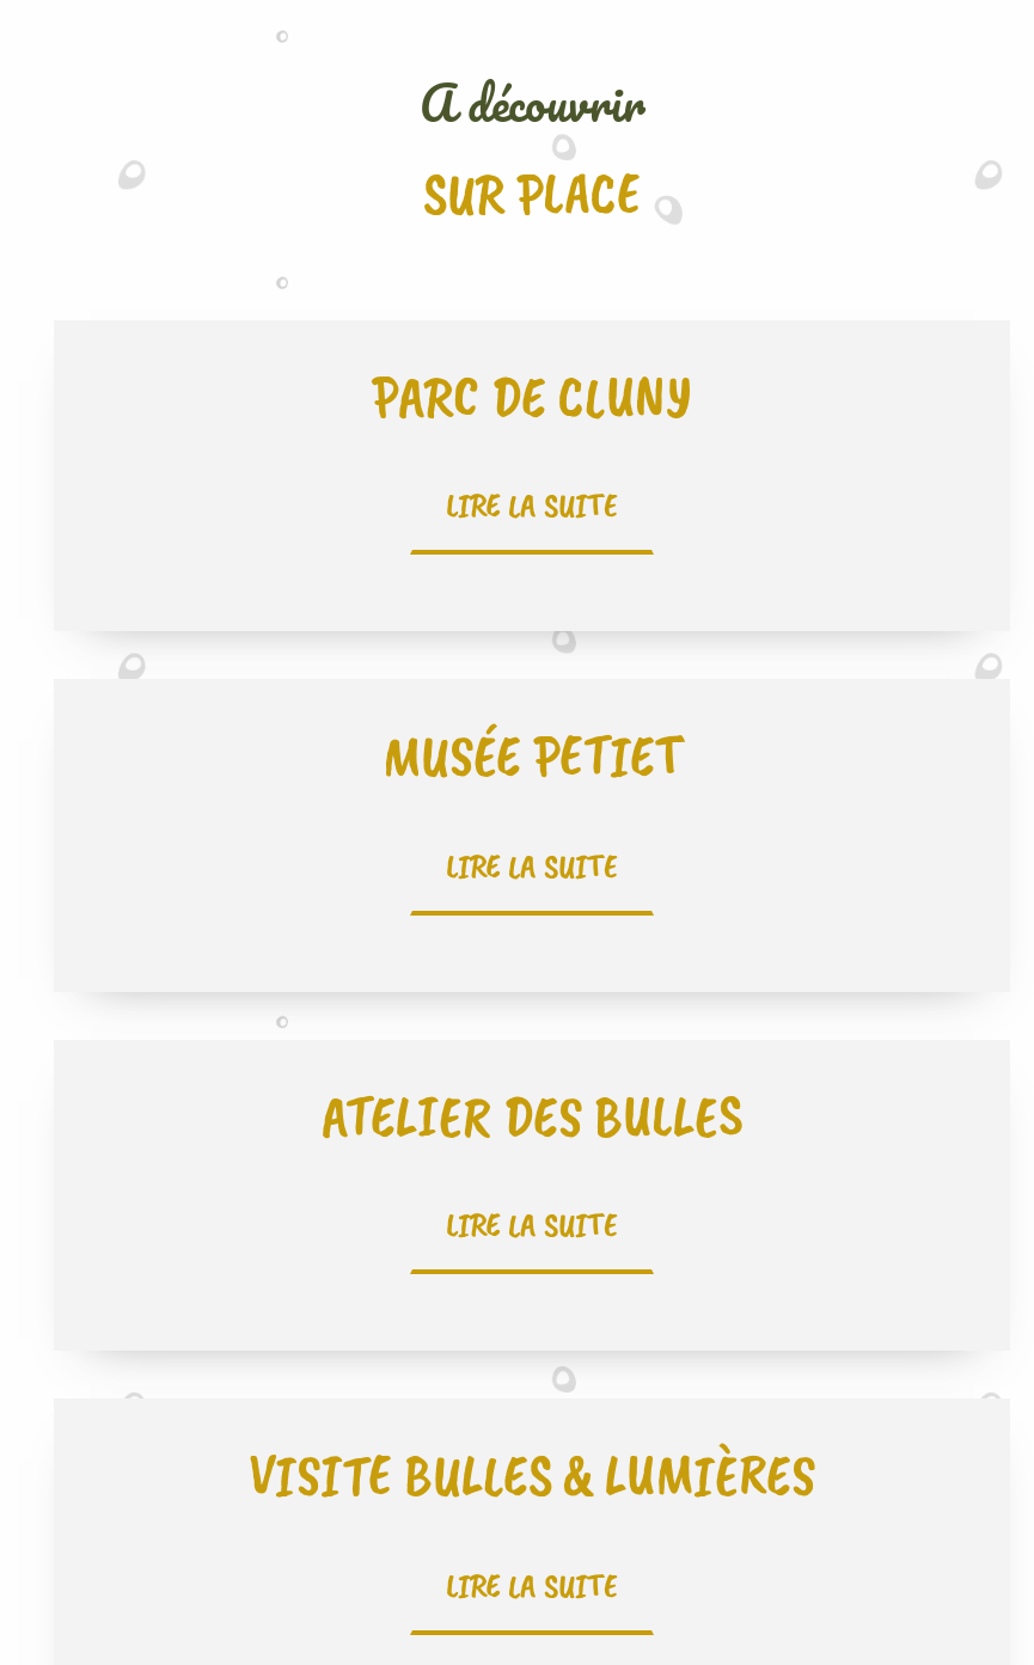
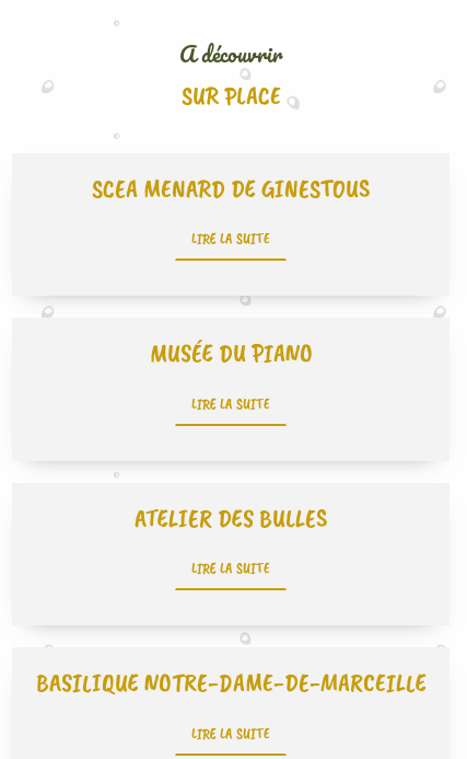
[372,361,692,433] PARC DE CLUNY -> [92,172,370,205] SCEA MENARD DE GINESTOUS
[383,721,681,792] MUSÉE PETIET -> [149,337,312,370] MUSÉE DU PIANO
[249,1440,815,1512] VISITE BULLES & LUMIÈRES -> [36,666,426,699] BASILIQUE NOTRE-DAME-DE-MARCEILLE

